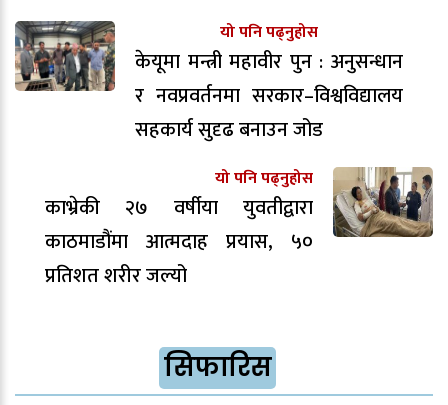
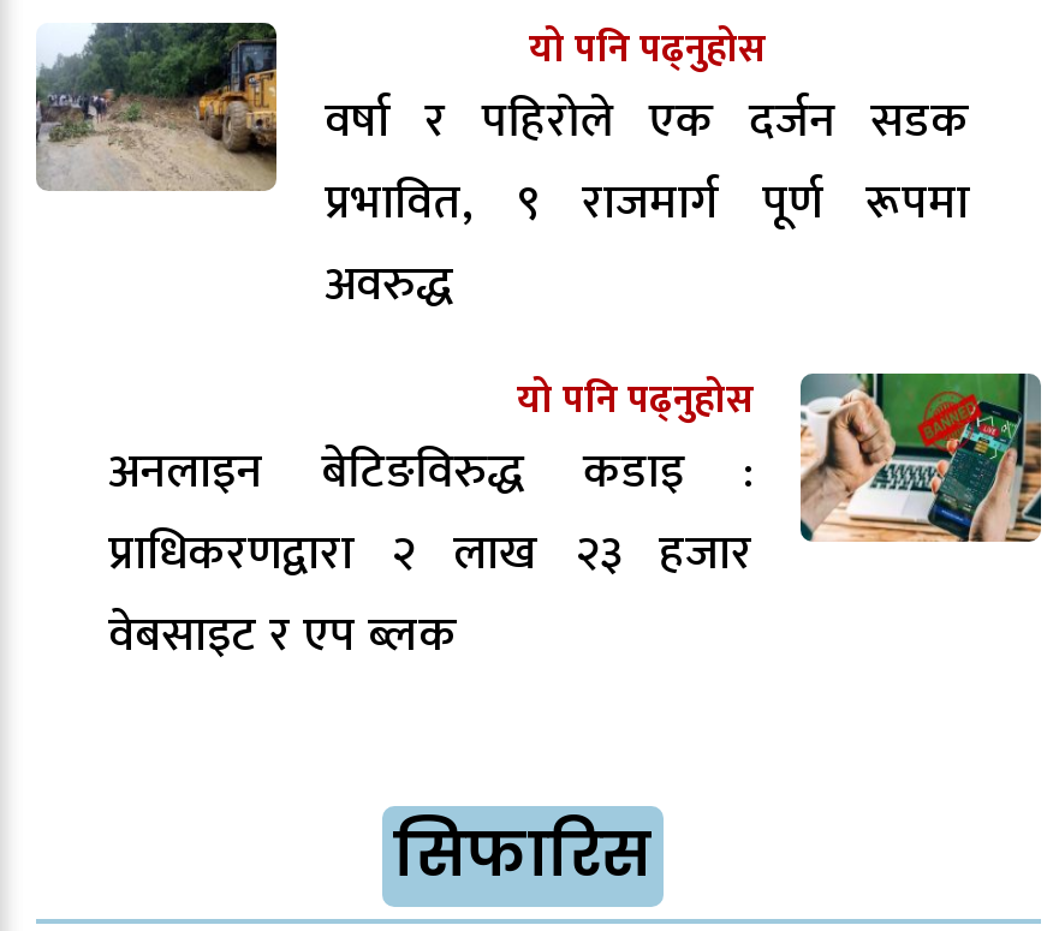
[14,20,403,147] [image] | केयूमा मन्त्री महावीर पुन : अनुसन्धान | र नवप्रवर्तनमा सरकार–विश्वविद्यालय | सहकार्य सुदृढ बनाउन जोड -> [34,23,969,327] [image] | वर्षा र पहिरोले एक दर्जन सडक | प्रभावित, ९ राजमार्ग पूर्ण रूपमा | अवरुद्ध
[45,166,434,293] [image] | काभ्रेकी २७ वर्षीया युवतीद्वारा | काठमाडौंमा आत्मदाह प्रयास, ५० | प्रतिशत शरीर जल्यो -> [108,371,1043,677] [image] | अनलाइन बेटिङविरुद्ध कडाइ : | प्राधिकरणद्वारा २ लाख २३ हजार | वेबसाइट र एप ब्लक

